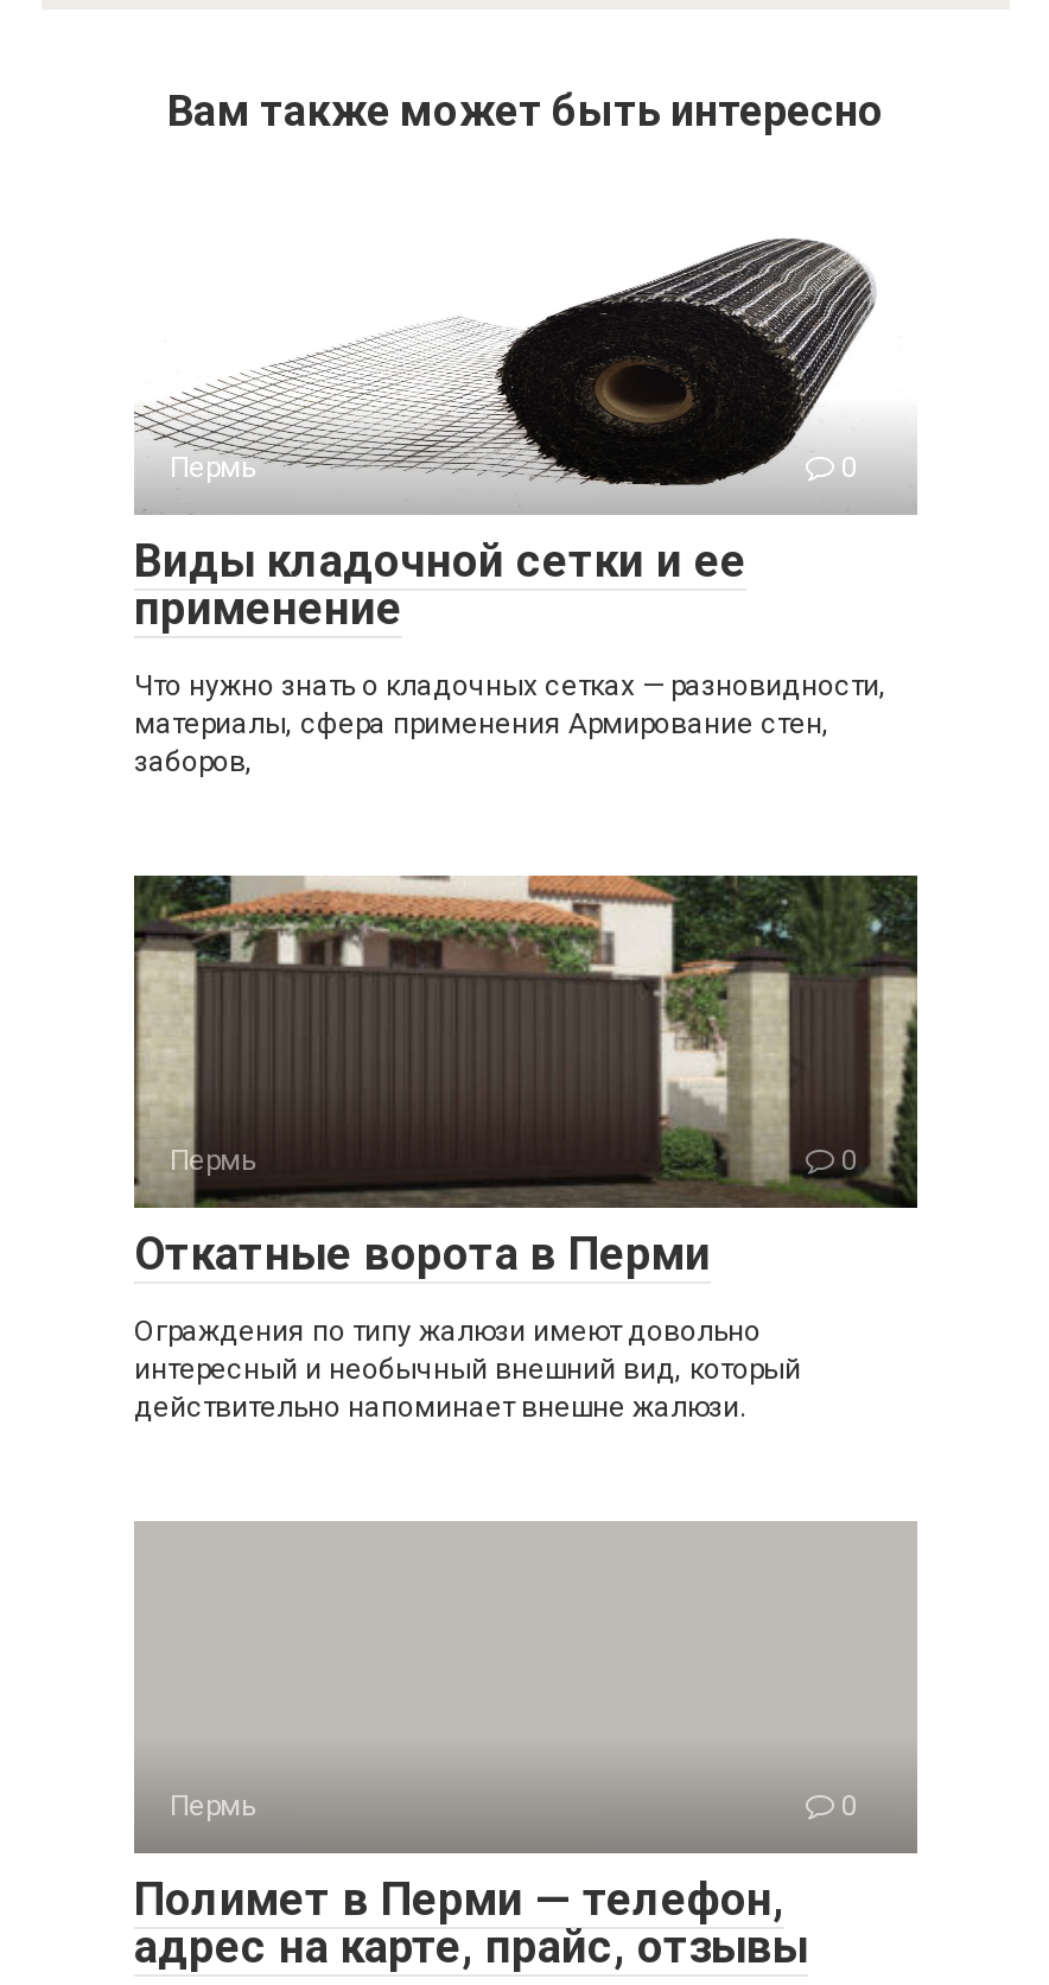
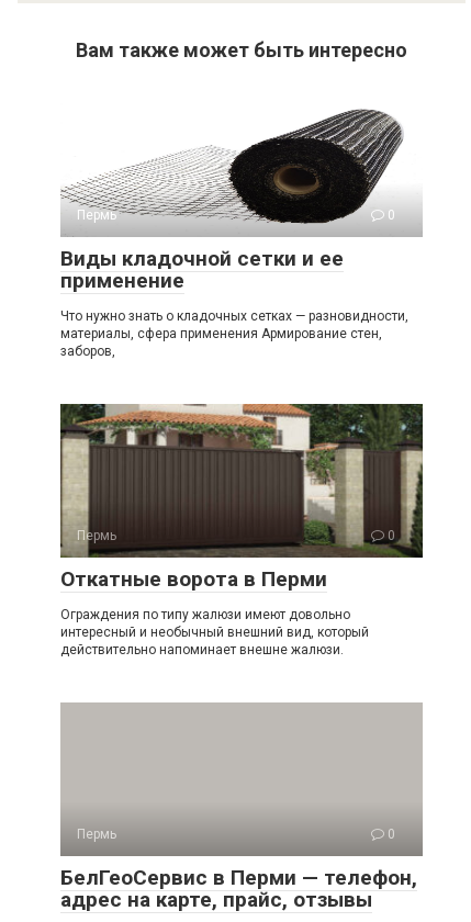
[134,1872,784,1927] Полимет в Перми — телефон, -> [60,865,417,890] БелГеоСервис в Перми — телефон,

